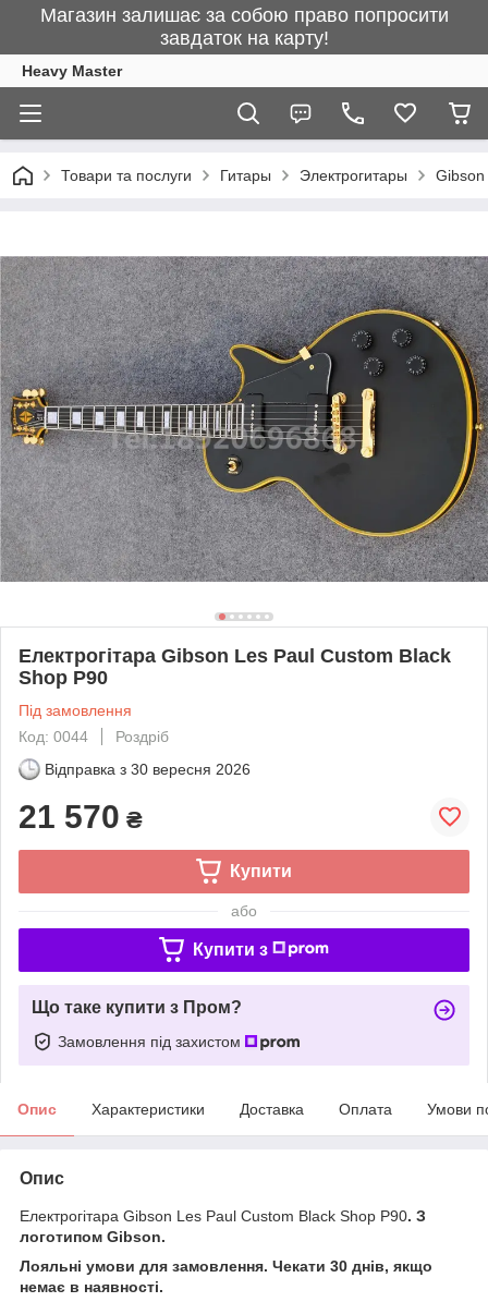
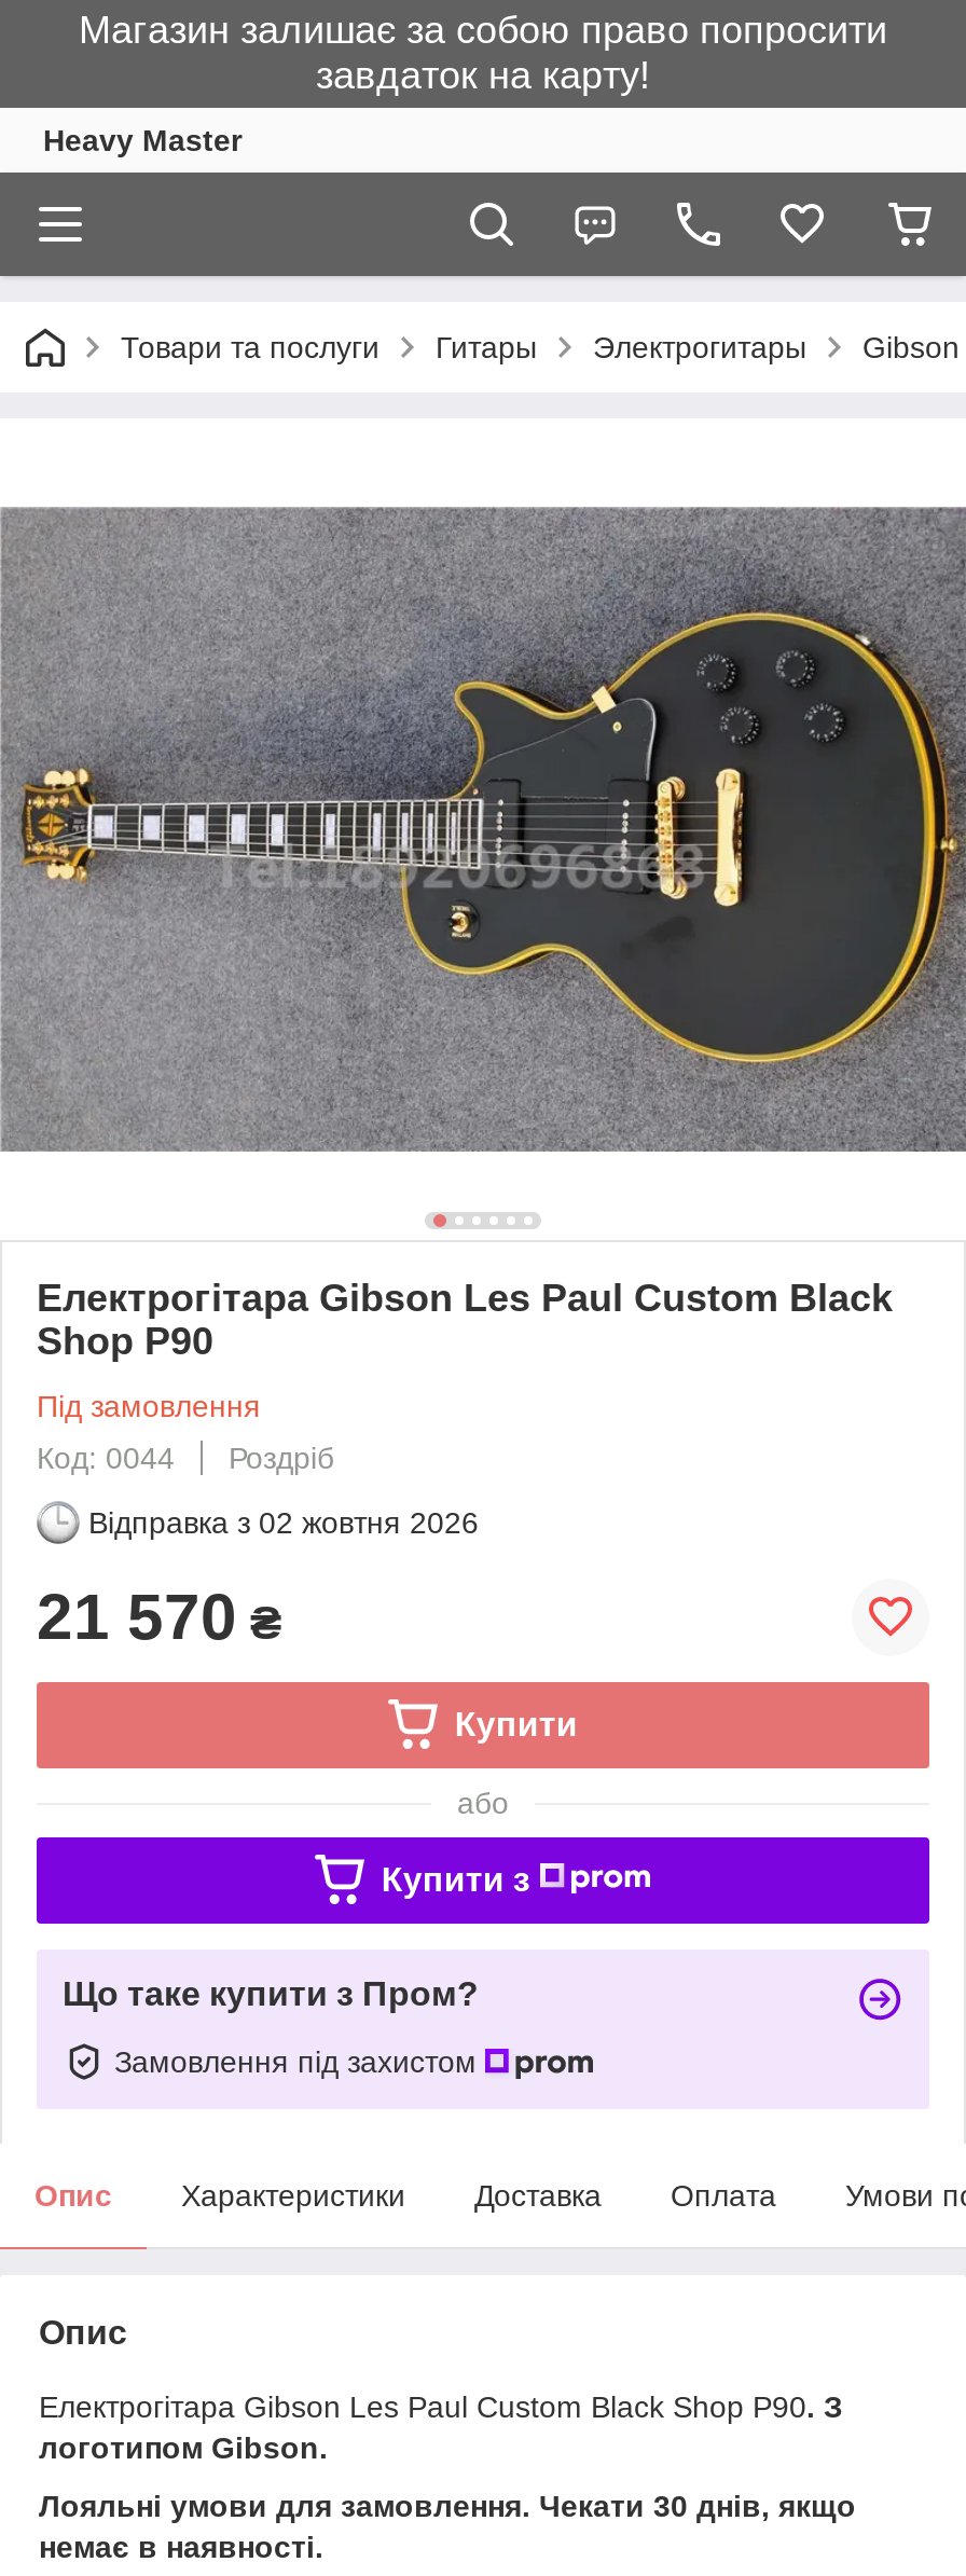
[45,760,251,778] Відправка з 30 вересня 2026 -> [88,1505,479,1539] Відправка з 02 жовтня 2026

